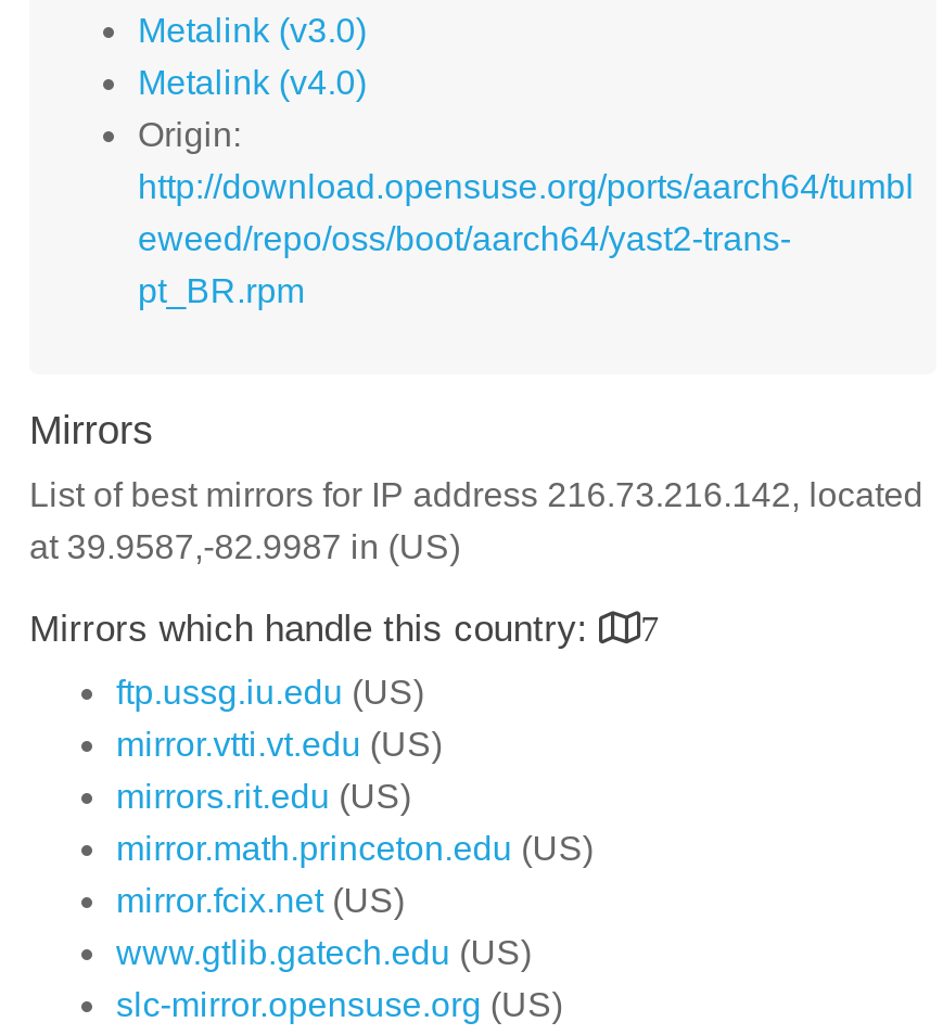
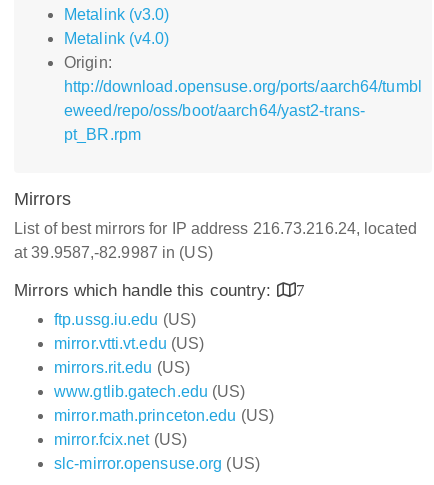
[29,476,923,513] List of best mirrors for IP address 216.73.216.142, located -> [14,220,417,237] List of best mirrors for IP address 216.73.216.24, located
moved [116,830,594,919] -> [54,407,274,448]: mirror.math.princeton.edu (US) | mirror.fcix.net (US)
moved [116,934,532,971] -> [54,383,245,400]: www.gtlib.gatech.edu (US)

